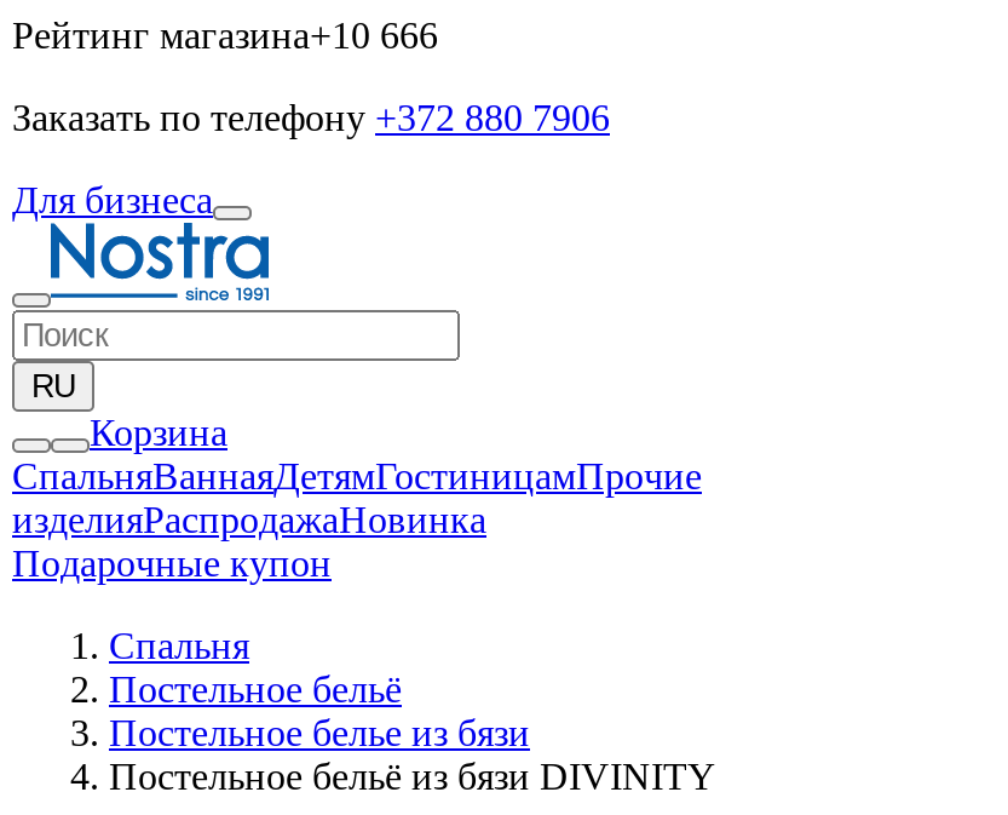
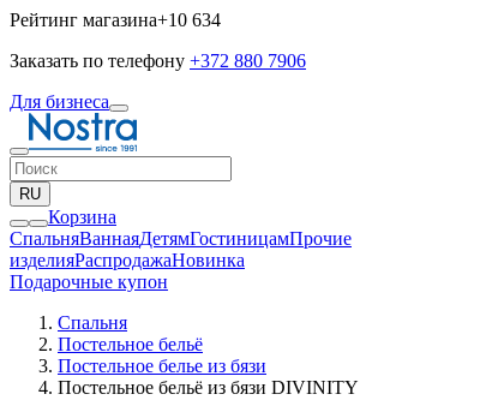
[12,15,438,56] Рейтинг магазина+10 666 -> [10,10,221,30] Рейтинг магазина+10 634

